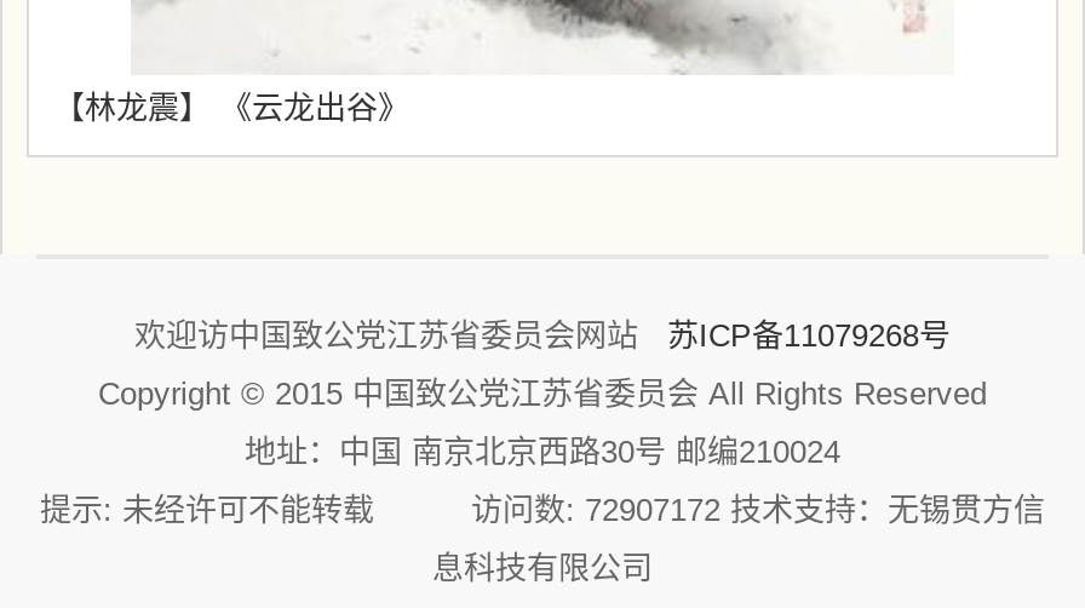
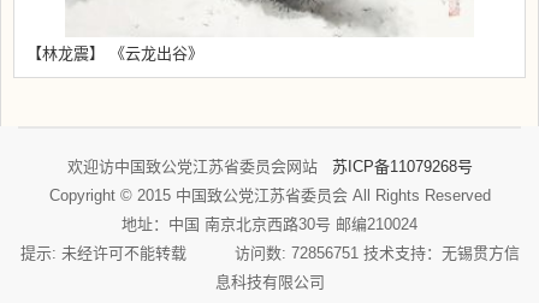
[40,491,1045,527] 提示: 未经许可不能转载 访问数: 72907172 技术支持：无锡贯方信 -> [20,243,519,262] 提示: 未经许可不能转载 访问数: 72856751 技术支持：无锡贯方信

